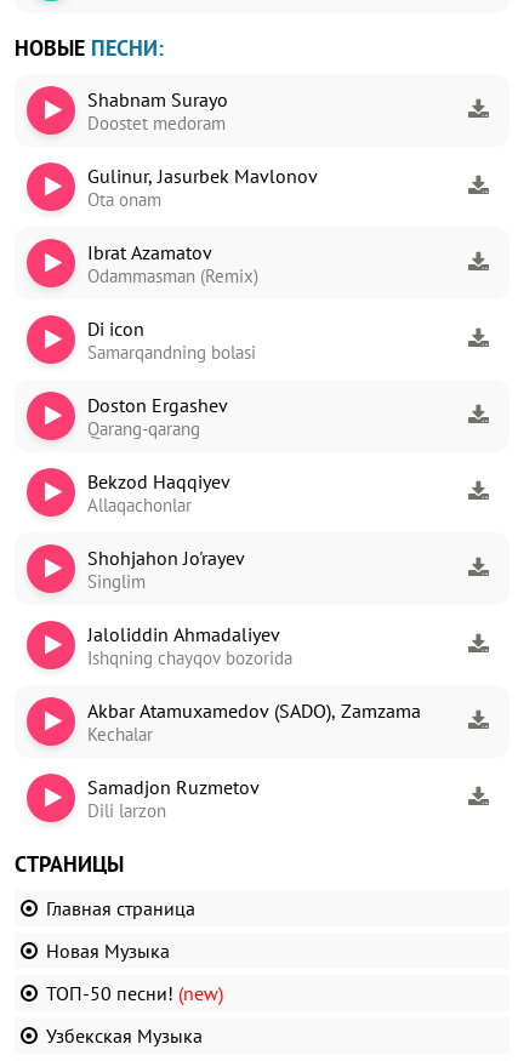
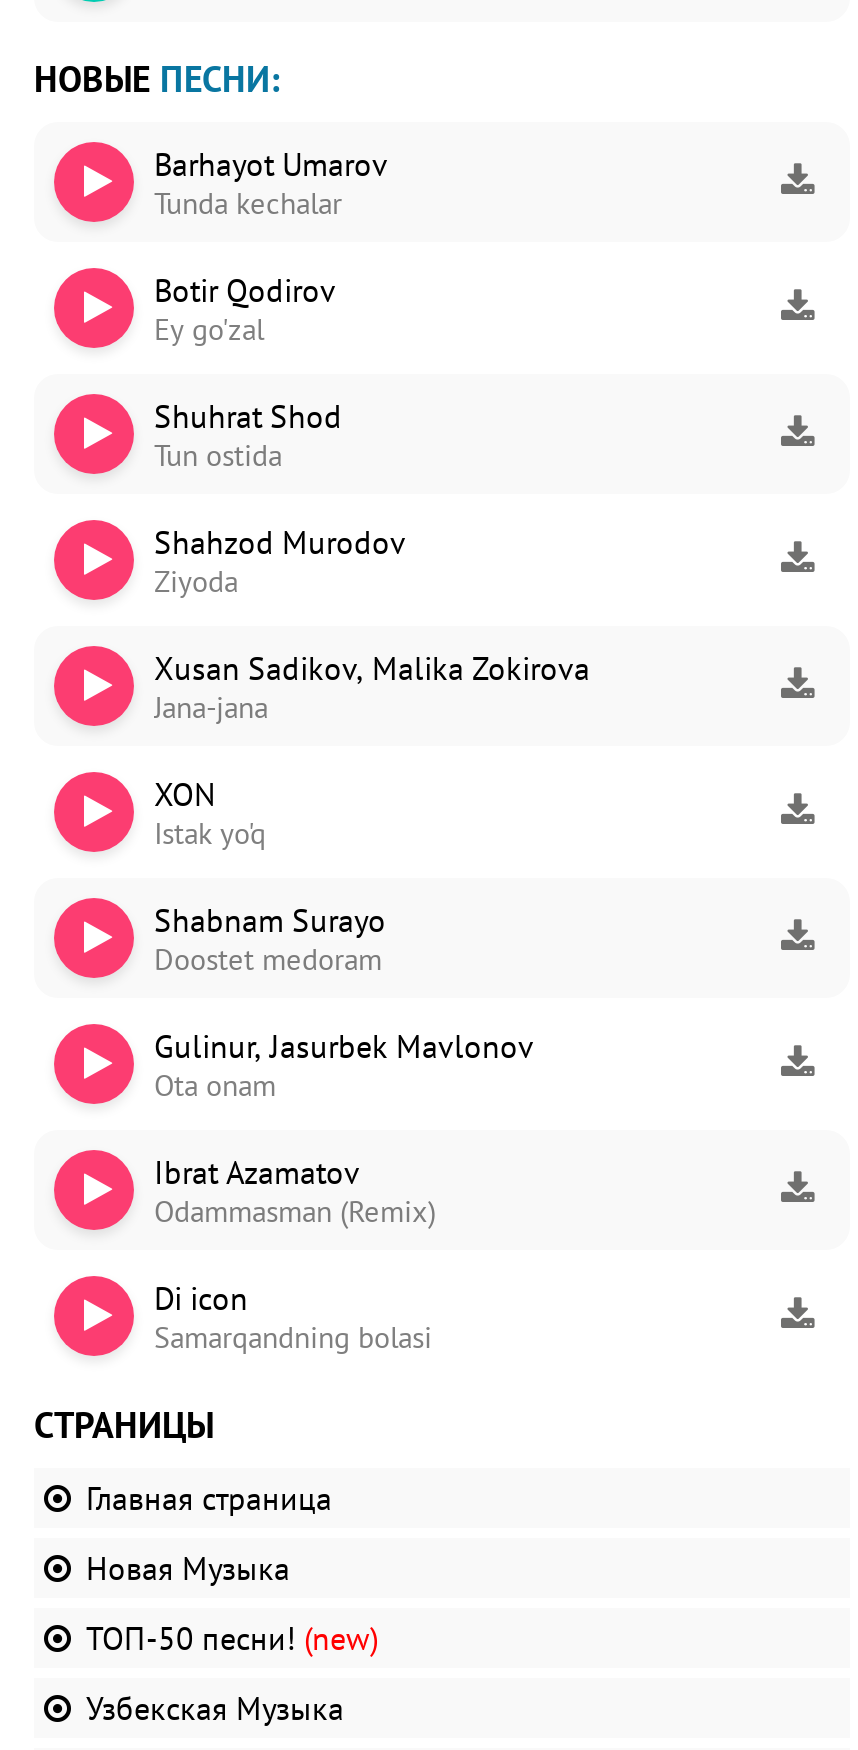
none -> [154,143,590,851] Barhayot Umarov | Tunda kechalar | Botir Qodirov | Ey go'zal | Shuhrat Shod | Tun ostida | Shahzod Murodov | Ziyoda | Xusan Sadikov, Malika Zokirova | Jana-jana | XON | Istak yo'q
moved [87,87,318,363] -> [154,899,534,1355]: Shabnam Surayo | Doostet medoram | Gulinur, Jasurbek Mavlonov | Ota onam | Ibrat Azamatov | Odammasman (Remix) | Di icon | Samarqandning bolasi
[87,392,421,822] Doston Ergashev | Qarang-qarang | Bekzod Haqqiyev | Allaqachonlar | Shohjahon Jo'rayev | Singlim | Jaloliddin Ahmadaliyev | Ishqning chayqov bozorida | Akbar Atamuxamedov (SADO), Zamzama | Kechalar | Samadjon Ruzmetov | Dili larzon -> none

